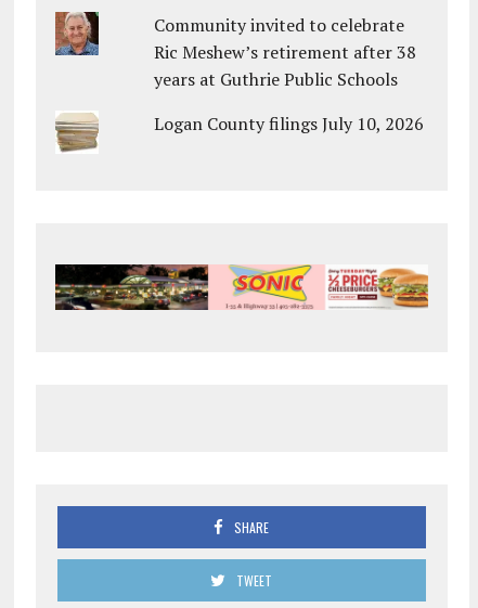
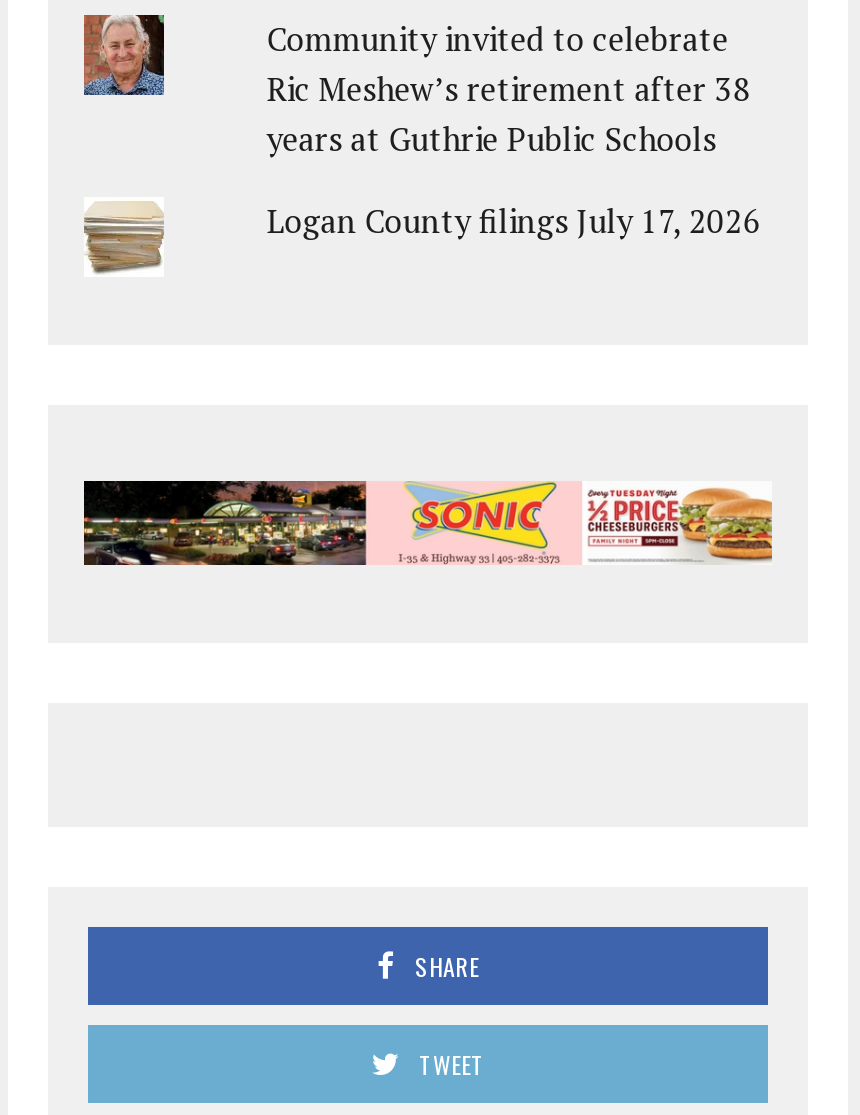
[154,111,424,135] Logan County filings July 10, 2026 -> [267,198,761,242] Logan County filings July 17, 2026

